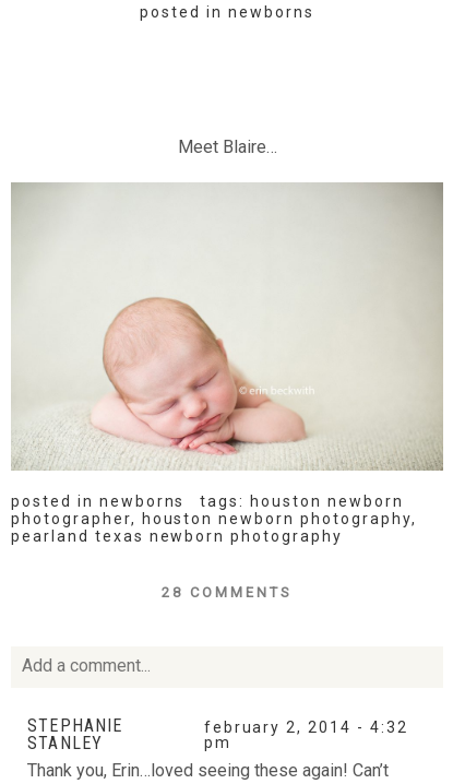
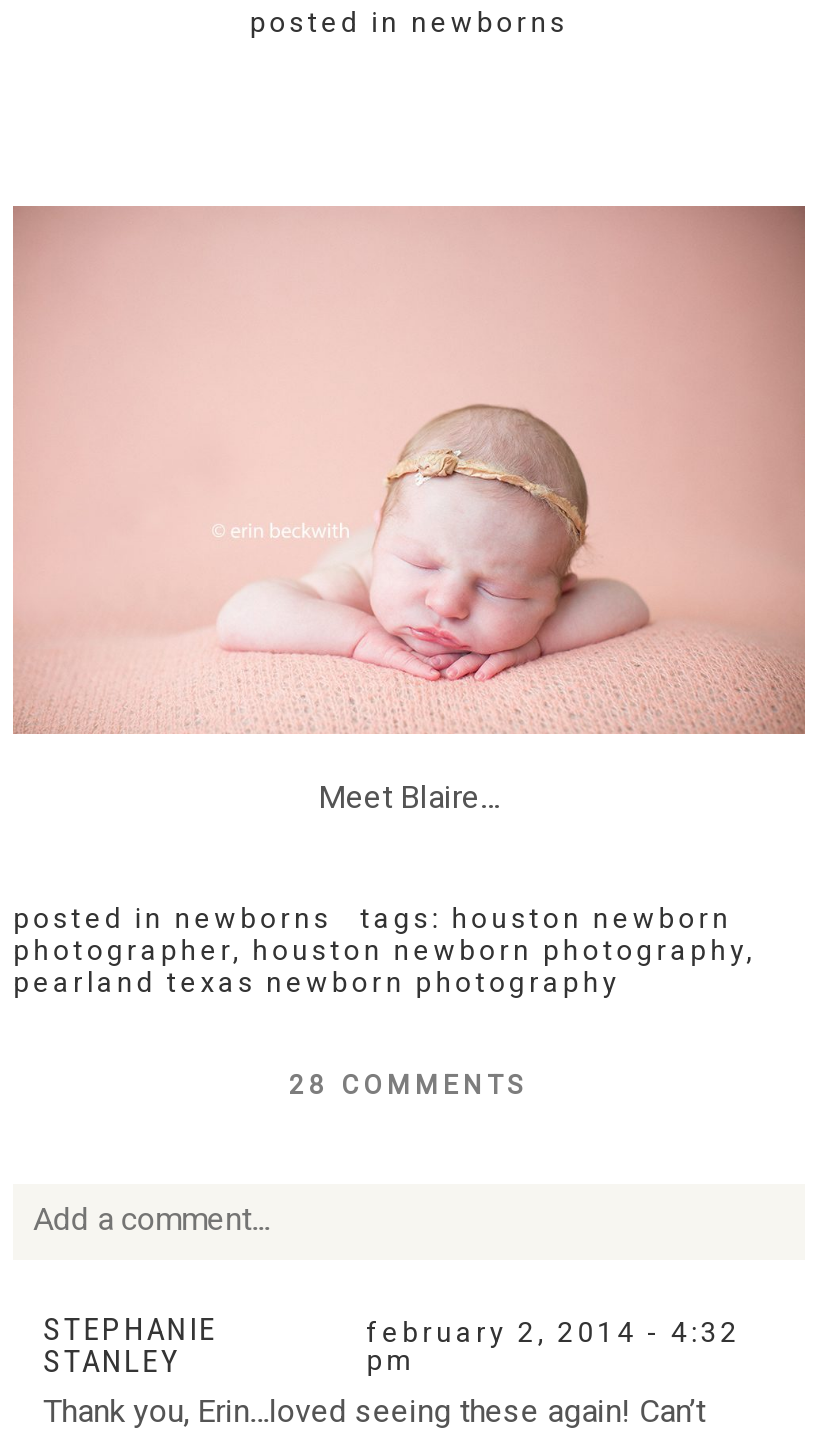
moved [177,136,277,157] -> [318,777,500,815]: Meet Blaire…
[10,181,444,472] [image] -> [11,204,807,736] [image]

